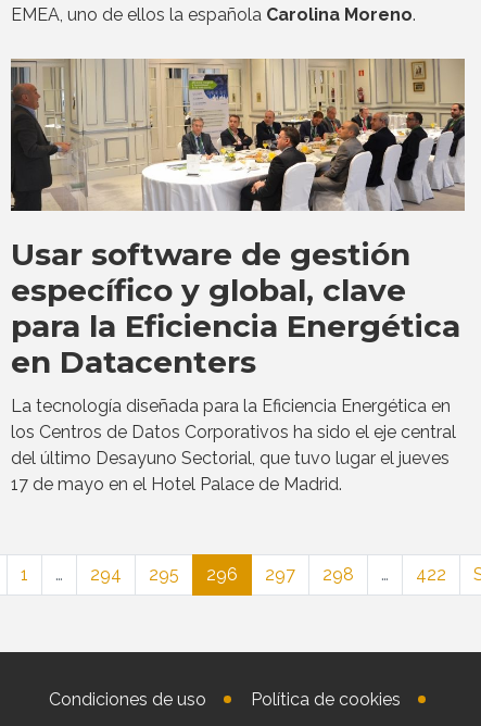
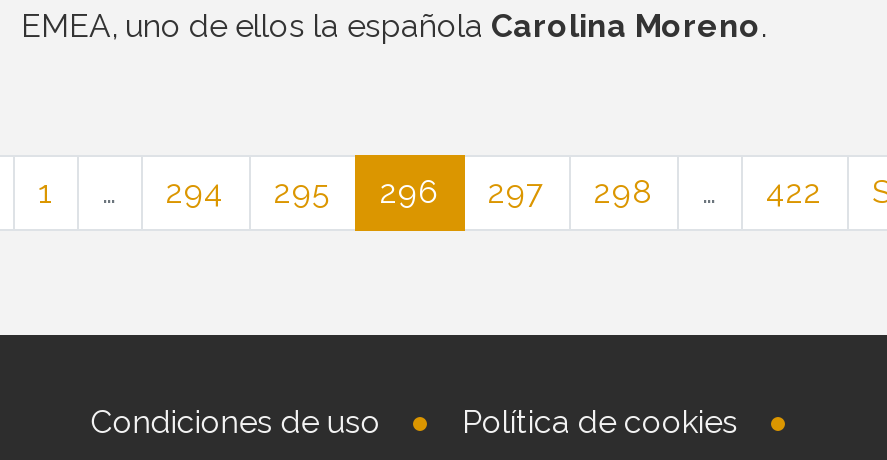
[10,58,466,495] [image] | Usar software de gestión | específico y global, clave | para la Eficiencia Energética | en Datacenters | La tecnología diseñada para la Eficiencia Energética en | los Centros de Datos Corporativos ha sido el eje central | del último Desayuno Sectorial, que tuvo lugar el jueves | 17 de mayo en el Hotel Palace de Madrid. -> none

